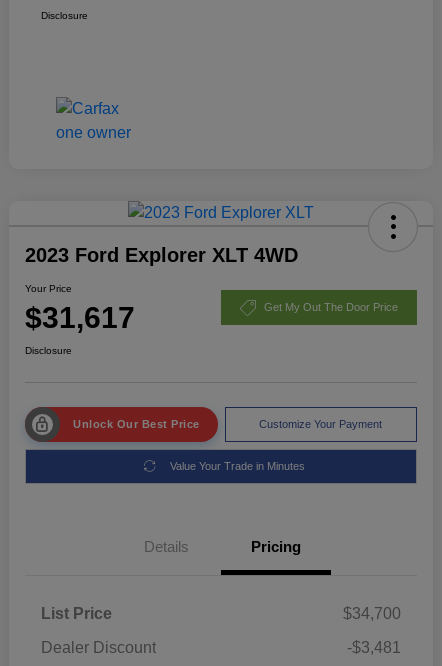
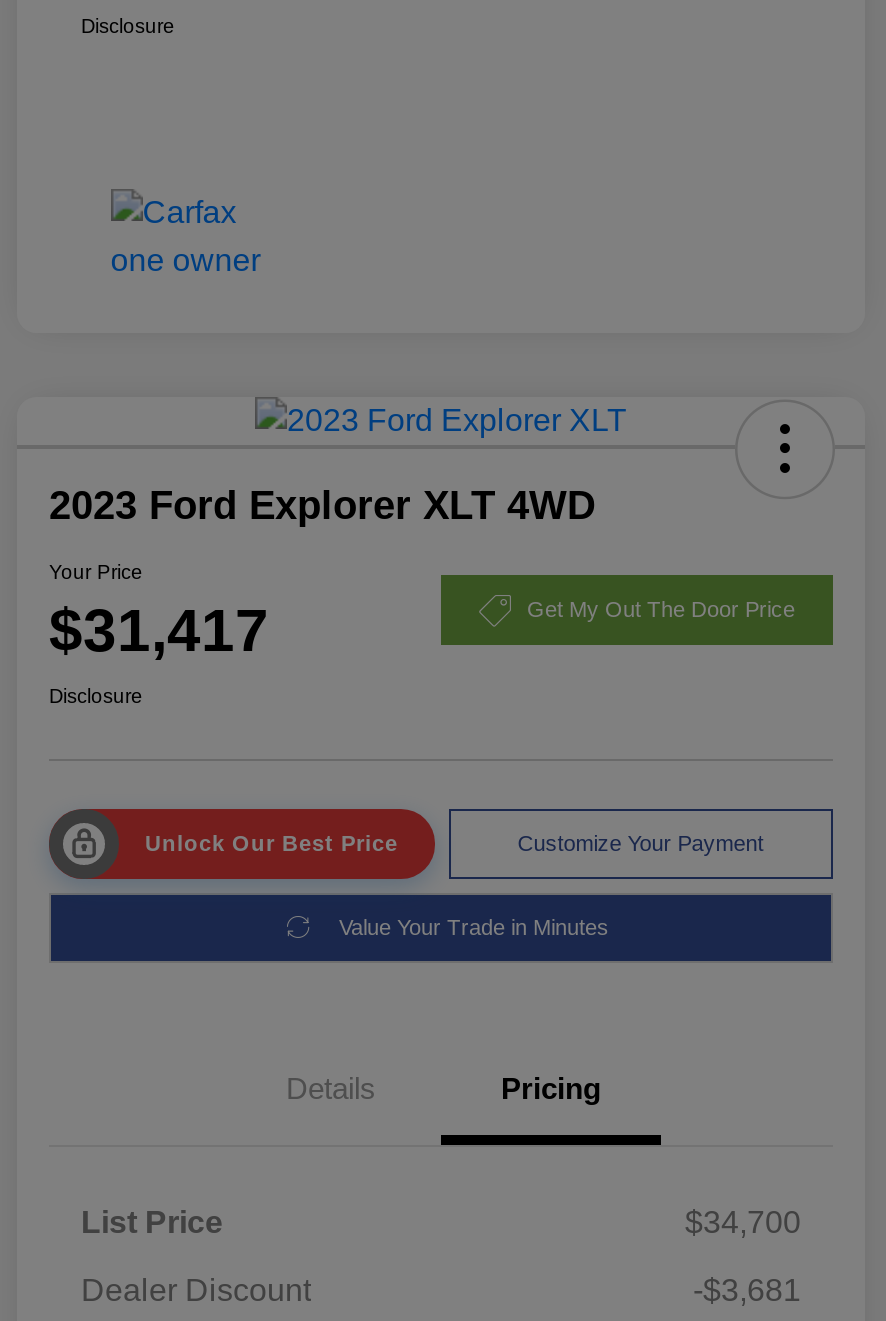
[25,301,135,334] $31,617 -> [49,597,269,663] $31,417
[347,639,401,656] -$3,481 -> [693,1273,801,1307] -$3,681

